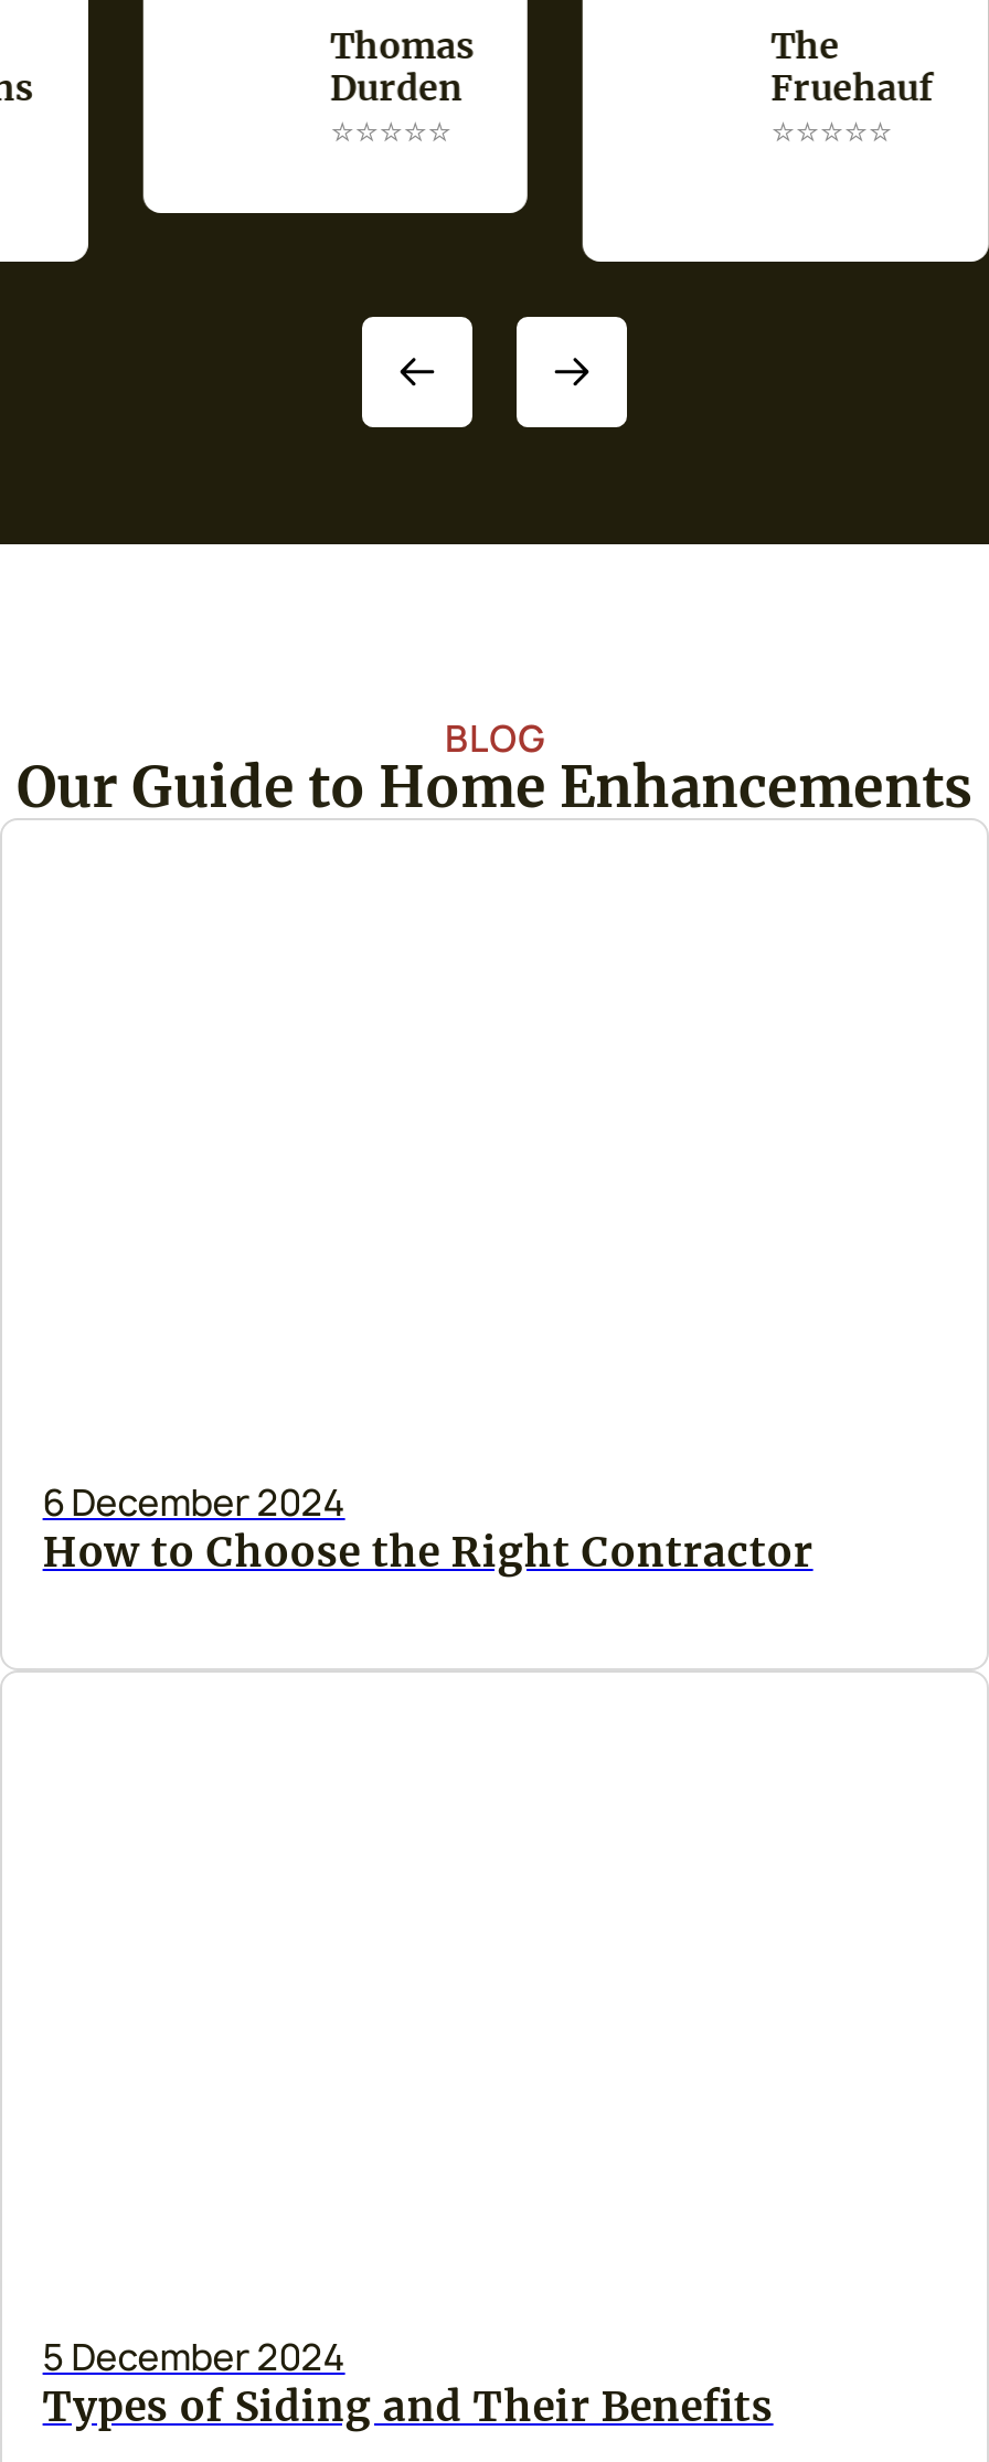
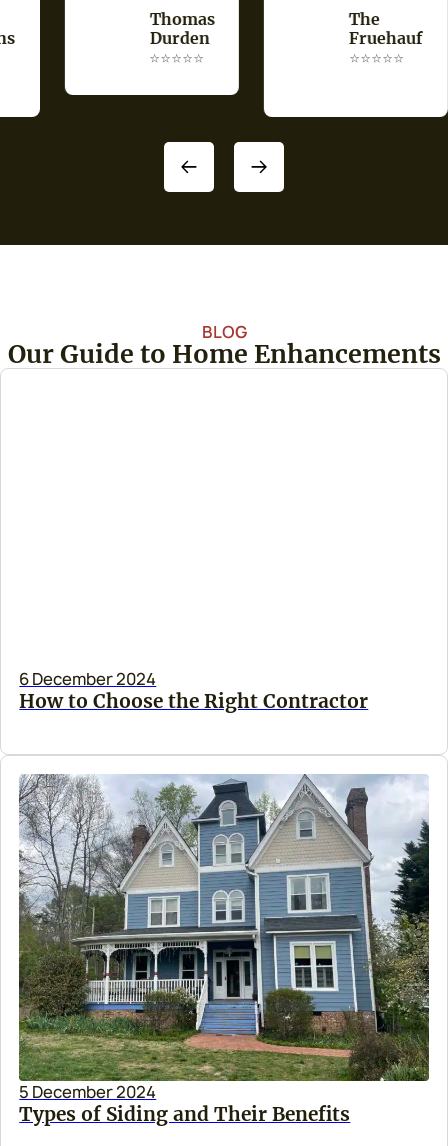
none -> [18,773,430,1082] [image]

